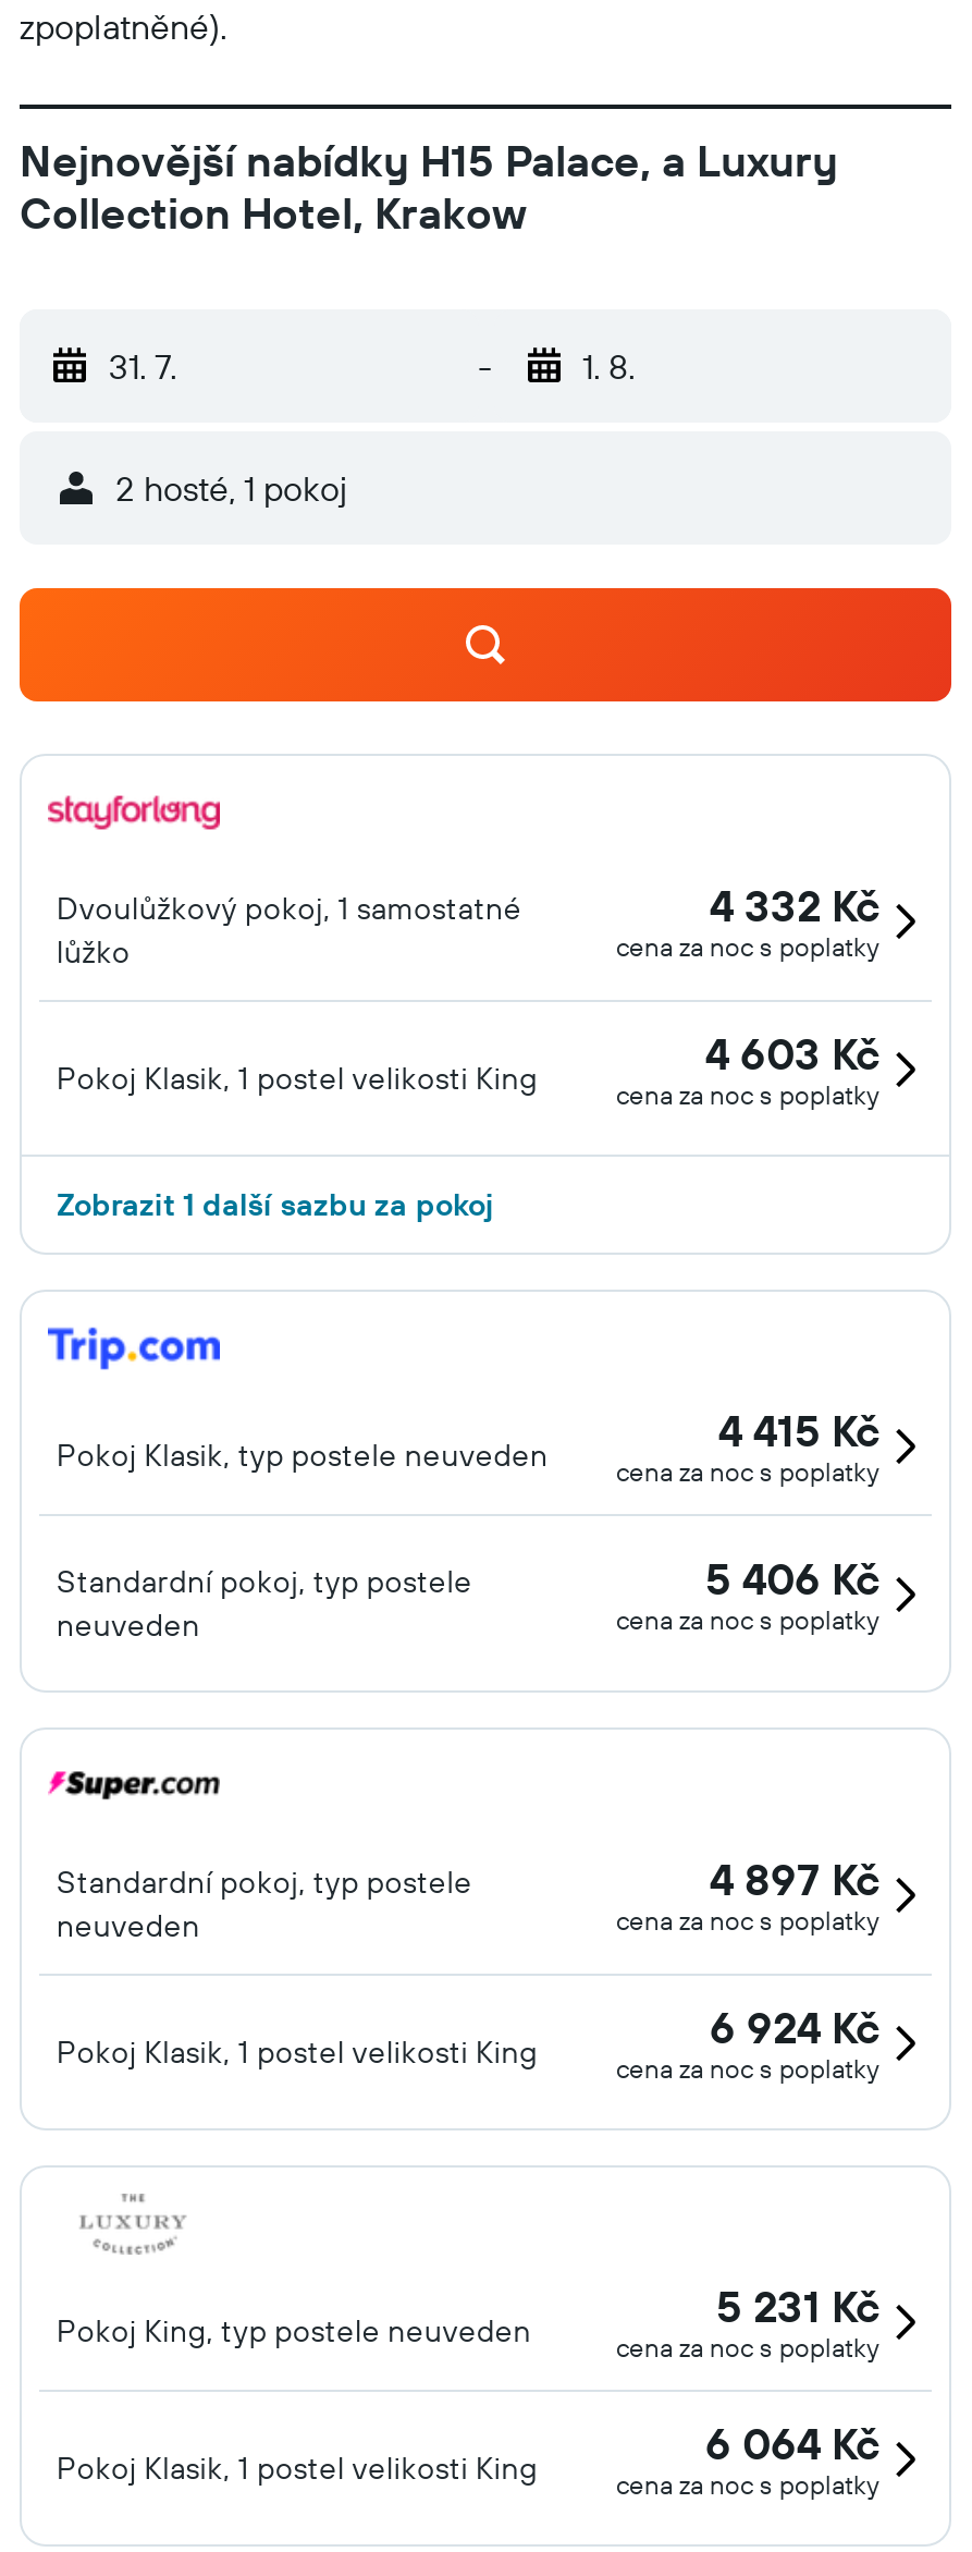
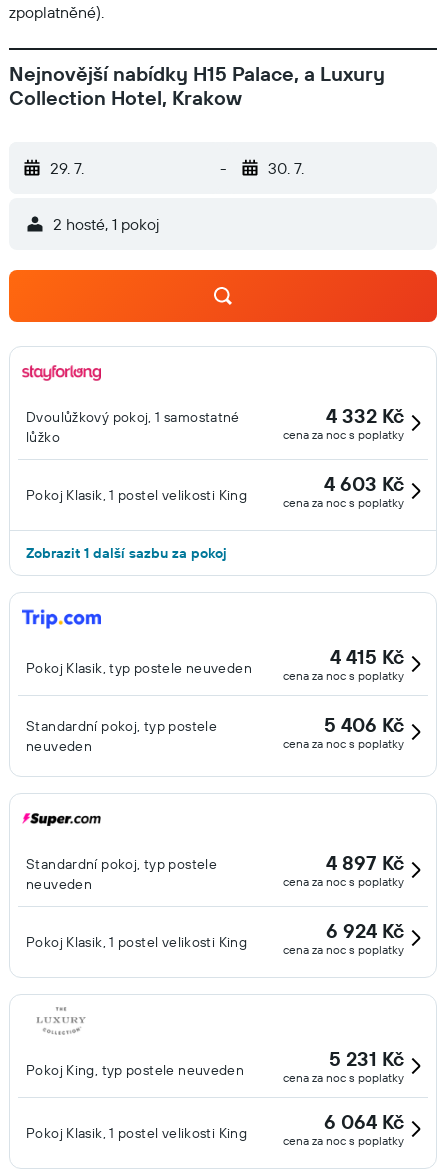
[109,344,176,388] 31. 7. -> [50,158,84,178] 29. 7.
[582,344,635,388] 1. 8. -> [267,158,303,178] 30. 7.

